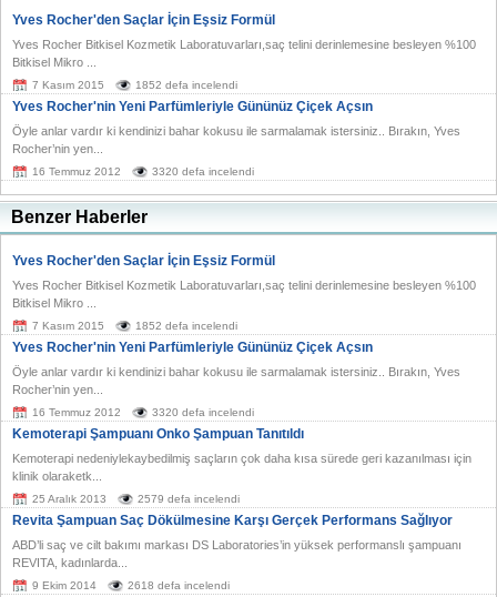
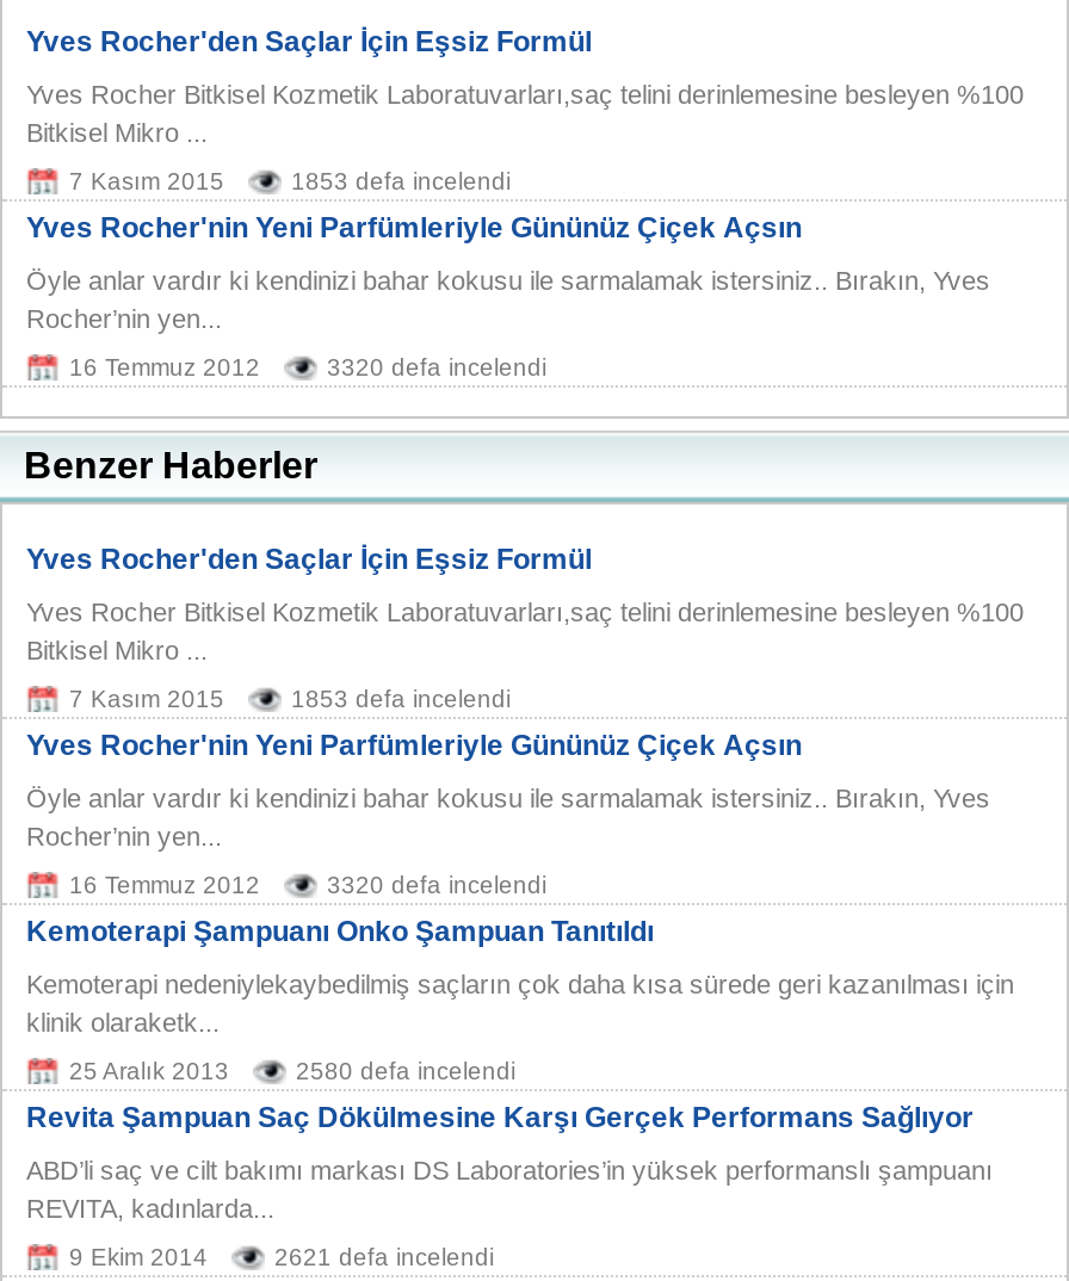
[135,79,237,91] 1852 defa incelendi -> [291,168,511,195] 1853 defa incelendi
[135,320,237,332] 1852 defa incelendi -> [291,686,511,712] 1853 defa incelendi
[138,493,240,505] 2579 defa incelendi -> [296,1058,515,1084] 2580 defa incelendi
[128,579,230,592] 2618 defa incelendi -> [274,1244,494,1271] 2621 defa incelendi

